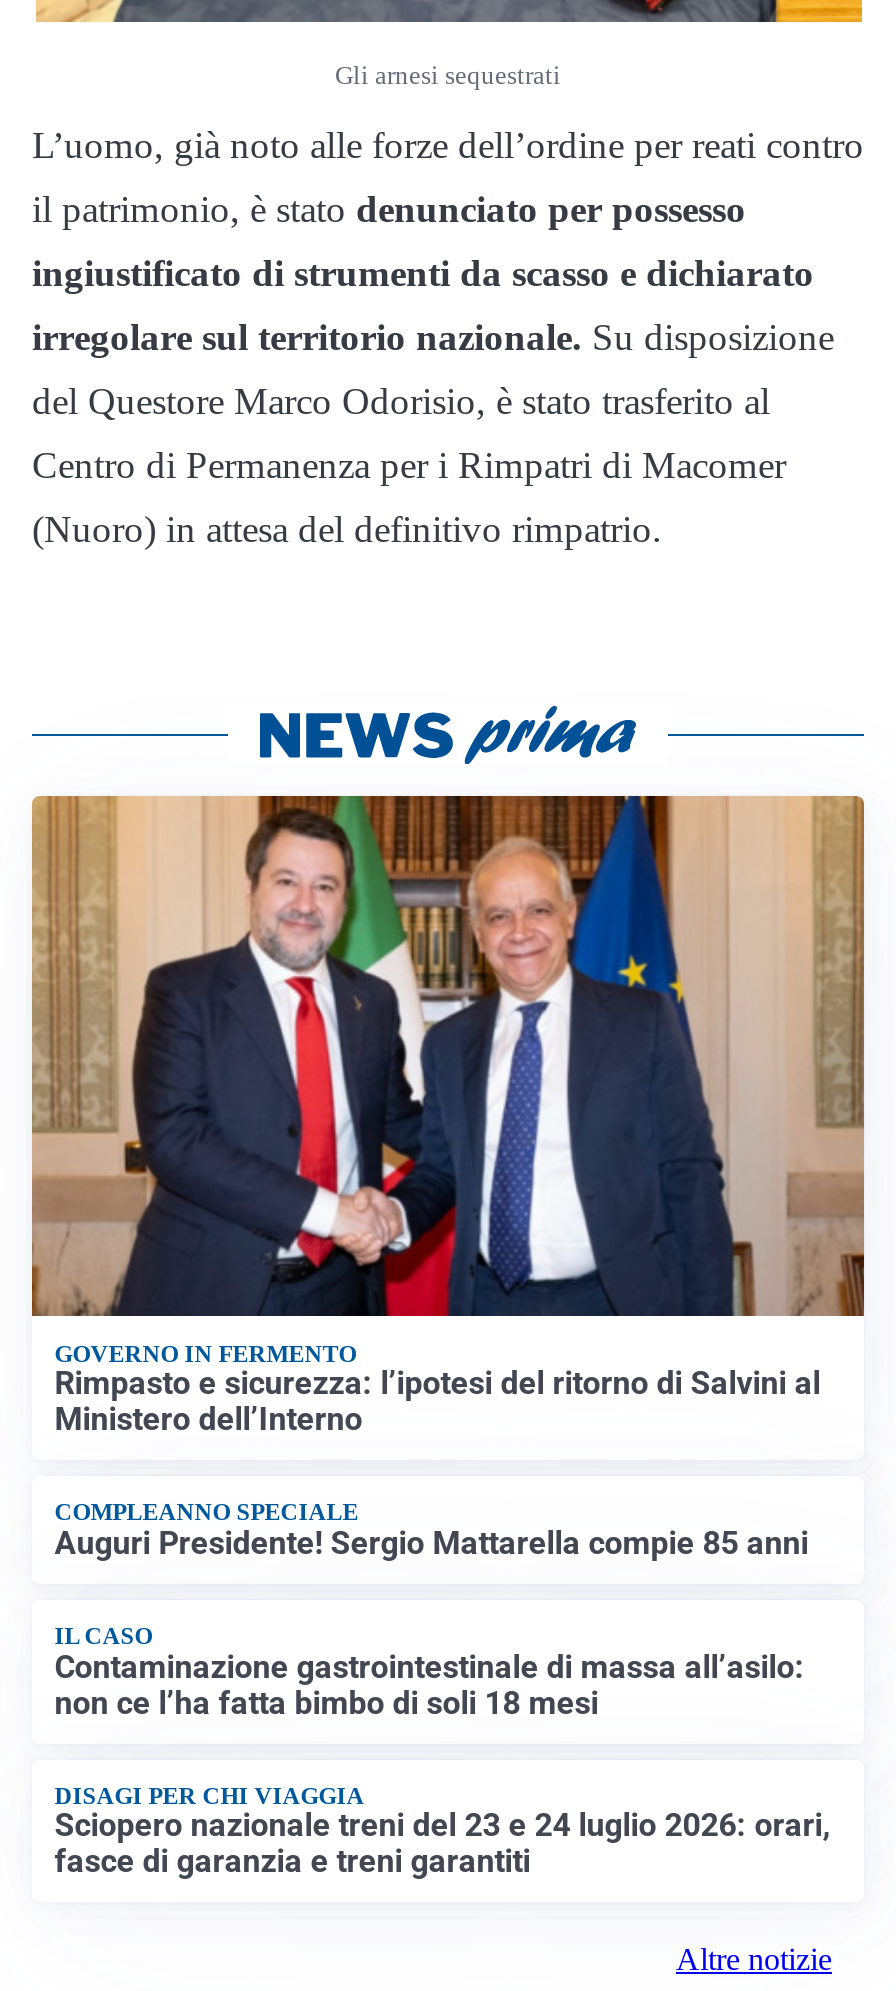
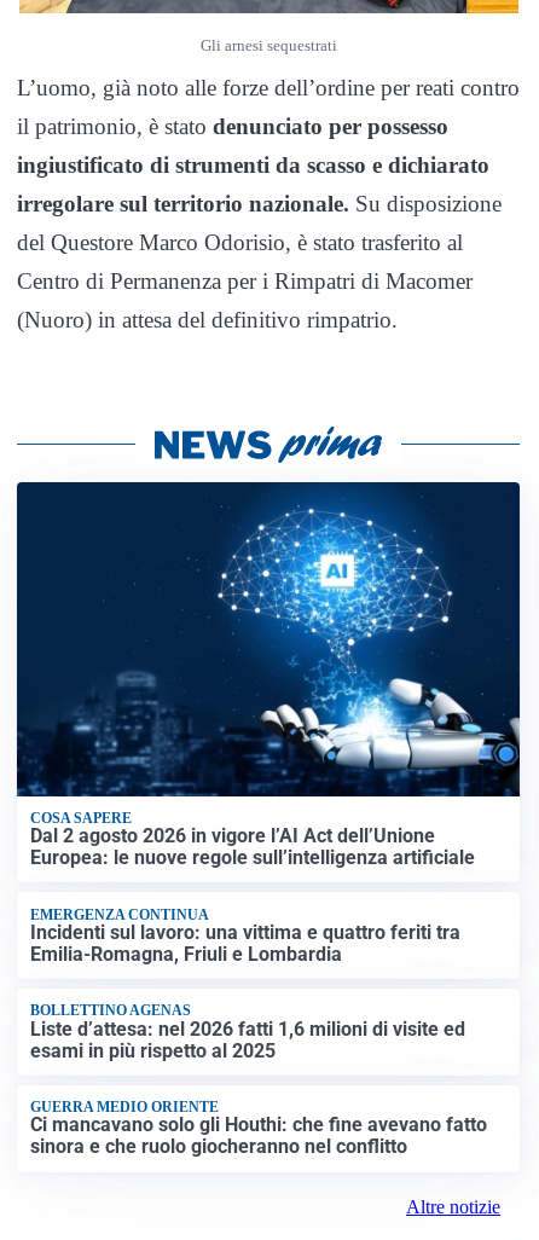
[30,794,866,1438] [image] | GOVERNO IN FERMENTO | Rimpasto e sicurezza: l’ipotesi del ritorno di Salvini al | Ministero dell’Interno -> [16,481,521,869] [image] | COSA SAPERE | Dal 2 agosto 2026 in vigore l’AI Act dell’Unione | Europea: le nuove regole sull’intelligenza artificiale
[54,1499,808,1562] COMPLEANNO SPECIALE | Auguri Presidente! Sergio Mattarella compie 85 anni -> [30,906,461,966] EMERGENZA CONTINUA | Incidenti sul lavoro: una vittima e quattro feriti tra | Emilia-Romagna, Friuli e Lombardia
[54,1623,804,1721] IL CASO | Contaminazione gastrointestinale di massa all’asilo: | non ce l’ha fatta bimbo di soli 18 mesi -> [30,1002,466,1062] BOLLETTINO AGENAS | Liste d’attesa: nel 2026 fatti 1,6 milioni di visite ed | esami in più rispetto al 2025
[54,1782,830,1881] DISAGI PER CHI VIAGGIA | Sciopero nazionale treni del 23 e 24 luglio 2026: orari, | fasce di garanzia e treni garantiti -> [30,1099,487,1158] GUERRA MEDIO ORIENTE | Ci mancavano solo gli Houthi: che fine avevano fatto | sinora e che ruolo giocheranno nel conflitto

